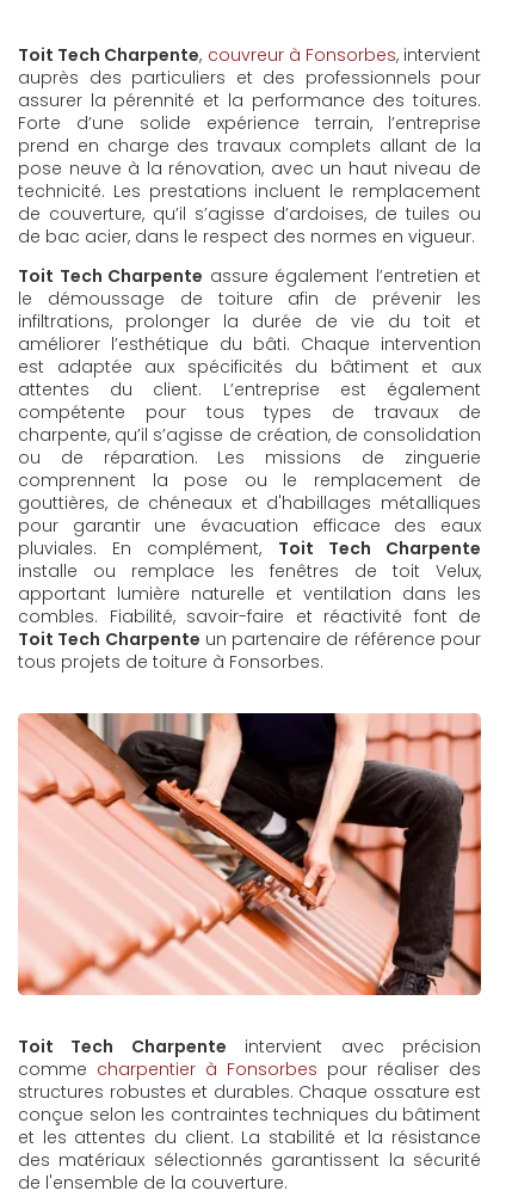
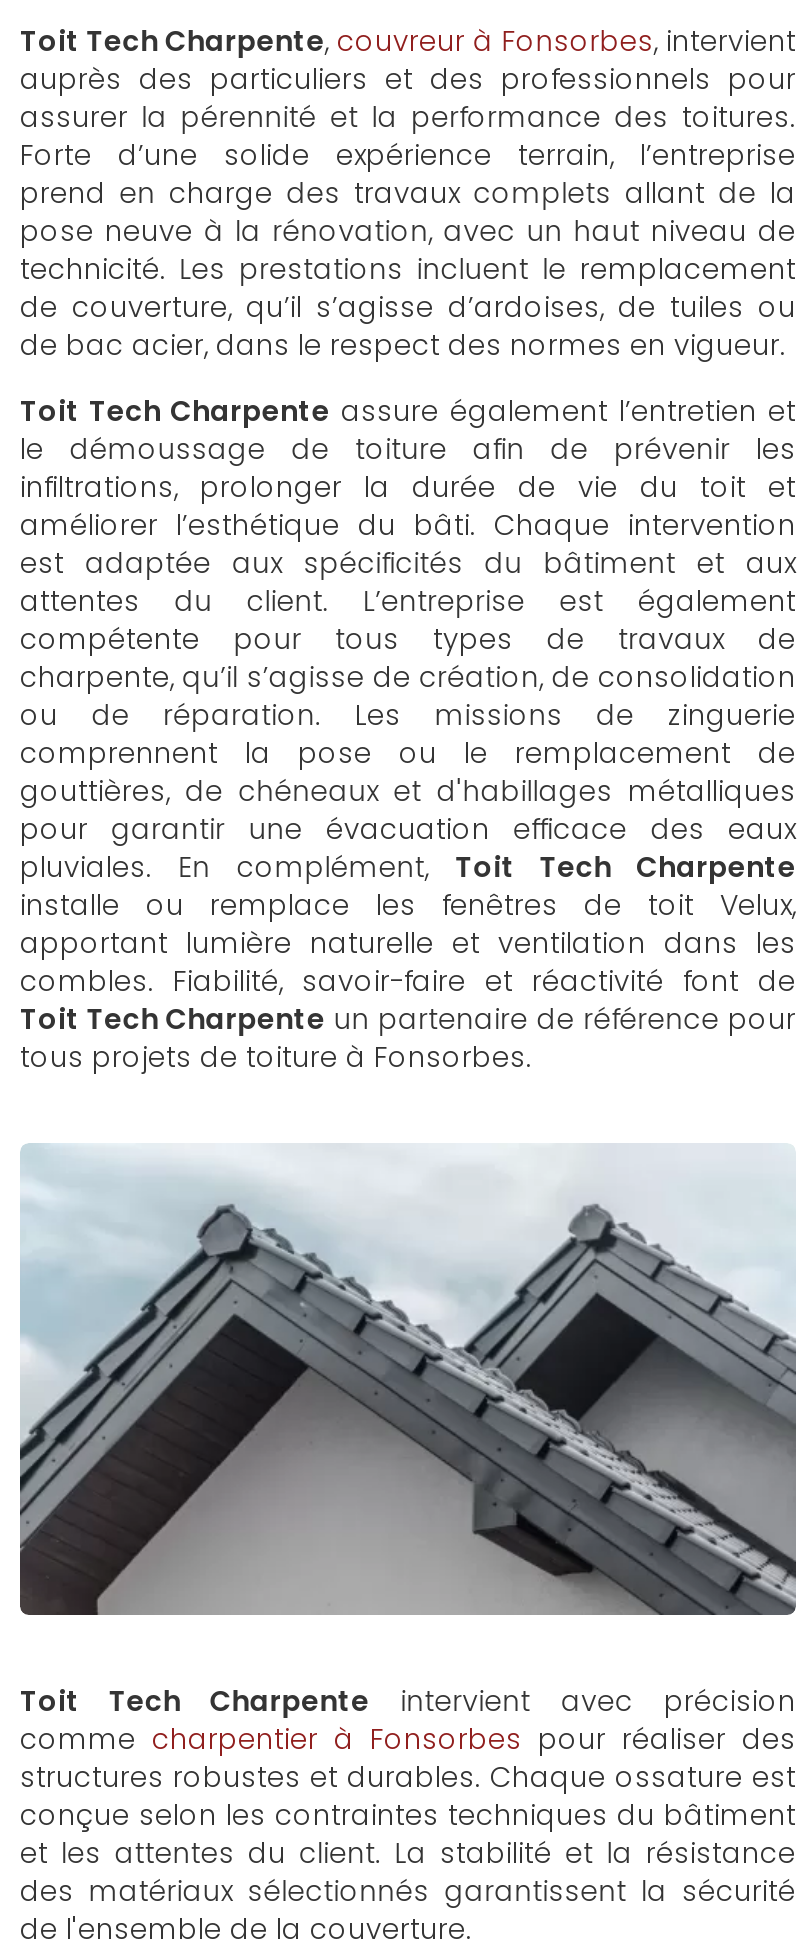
[17,712,482,996] [image] -> [18,1143,798,1617] [image]

